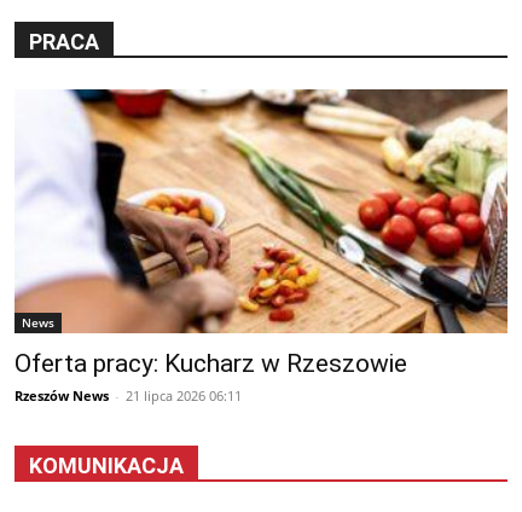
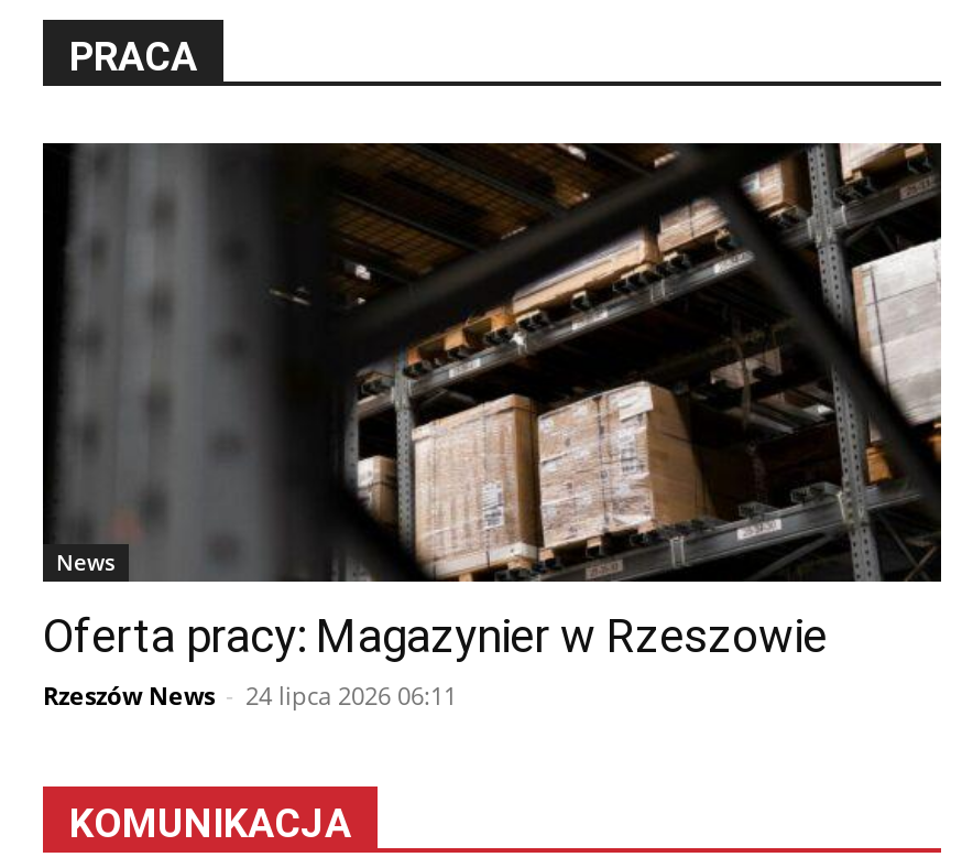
[13,88,509,377] [image] | Oferta pracy: Kucharz w Rzeszowie -> [41,140,943,664] [image] | Oferta pracy: Magazynier w Rzeszowie
[14,386,242,404] Rzeszów News - 21 lipca 2026 06:11 -> [43,679,457,712] Rzeszów News - 24 lipca 2026 06:11

